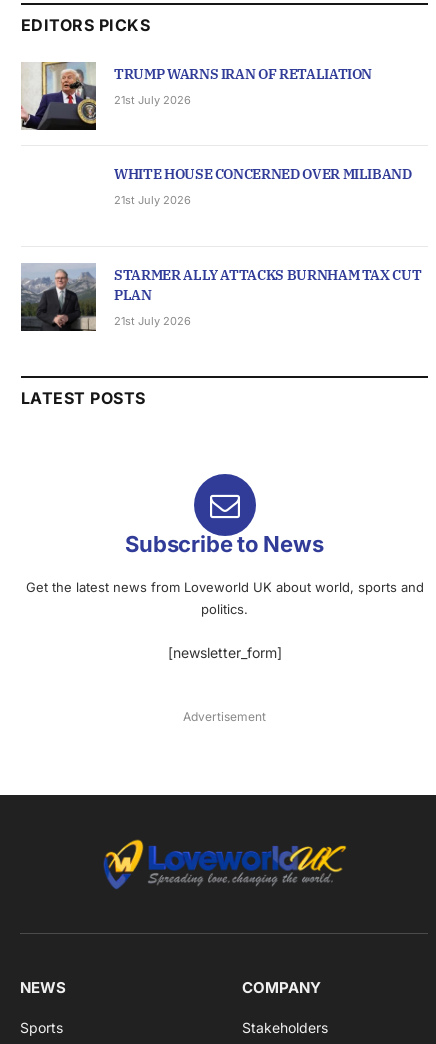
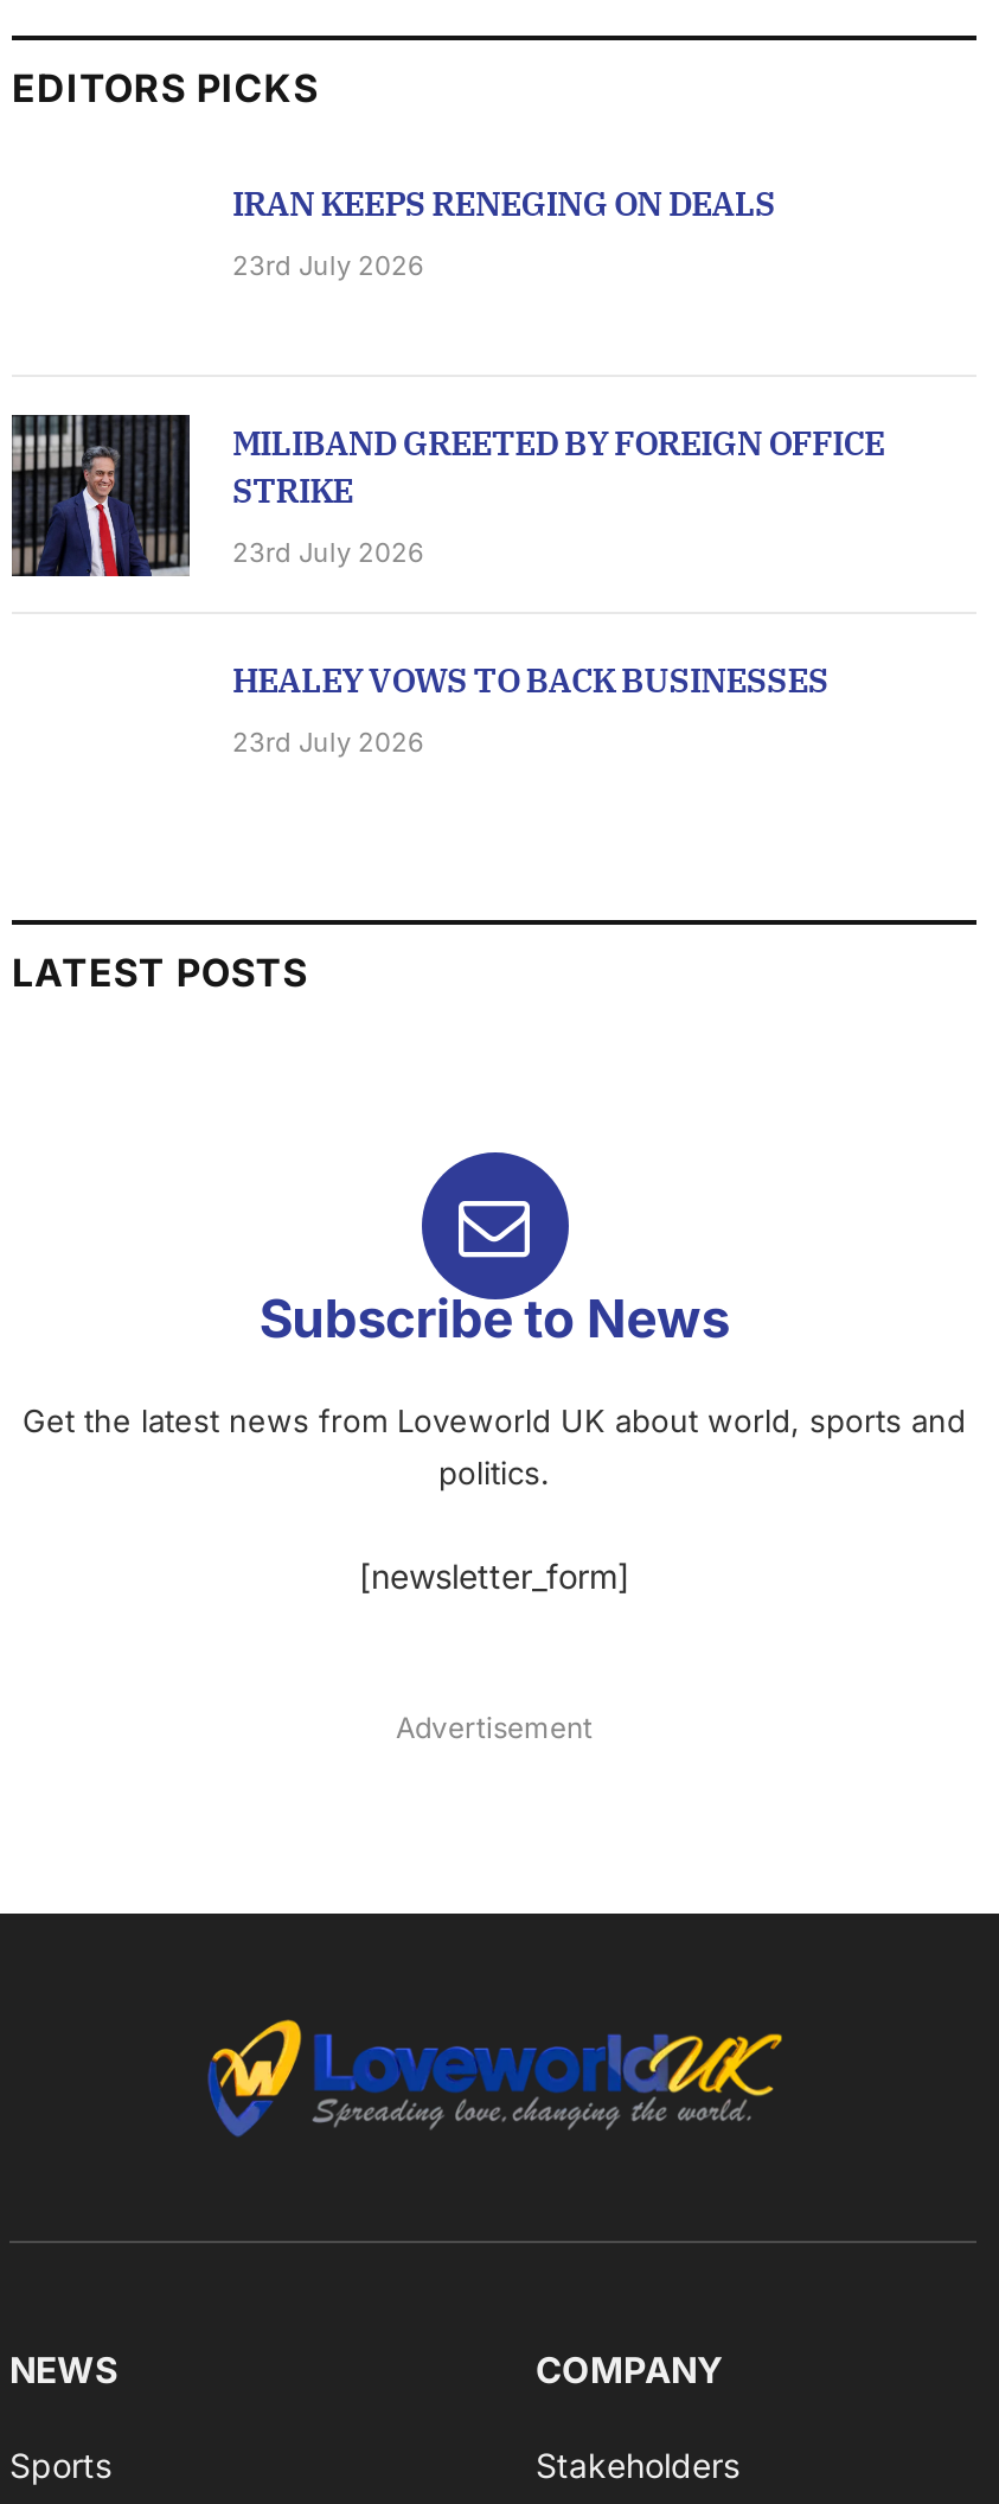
none -> [9,413,192,579] [image]
[20,61,97,131] [image] -> none
[114,65,372,83] TRUMP WARNS IRAN OF RETALIATION -> [232,183,775,226] IRAN KEEPS RENEGING ON DEALS
[114,93,191,107] 21st July 2026 -> [232,250,424,283] 23rd July 2026
[114,165,412,183] WHITE HOUSE CONCERNED OVER MILIBAND -> [232,421,884,511] MILIBAND GREETED BY FOREIGN OFFICE | STRIKE
[114,193,191,207] 21st July 2026 -> [232,535,424,568] 23rd July 2026
[20,263,97,332] [image] -> none
[114,266,421,304] STARMER ALLY ATTACKS BURNHAM TAX CUT | PLAN -> [232,658,828,701] HEALEY VOWS TO BACK BUSINESSES
[114,314,191,328] 21st July 2026 -> [232,725,424,758] 23rd July 2026

